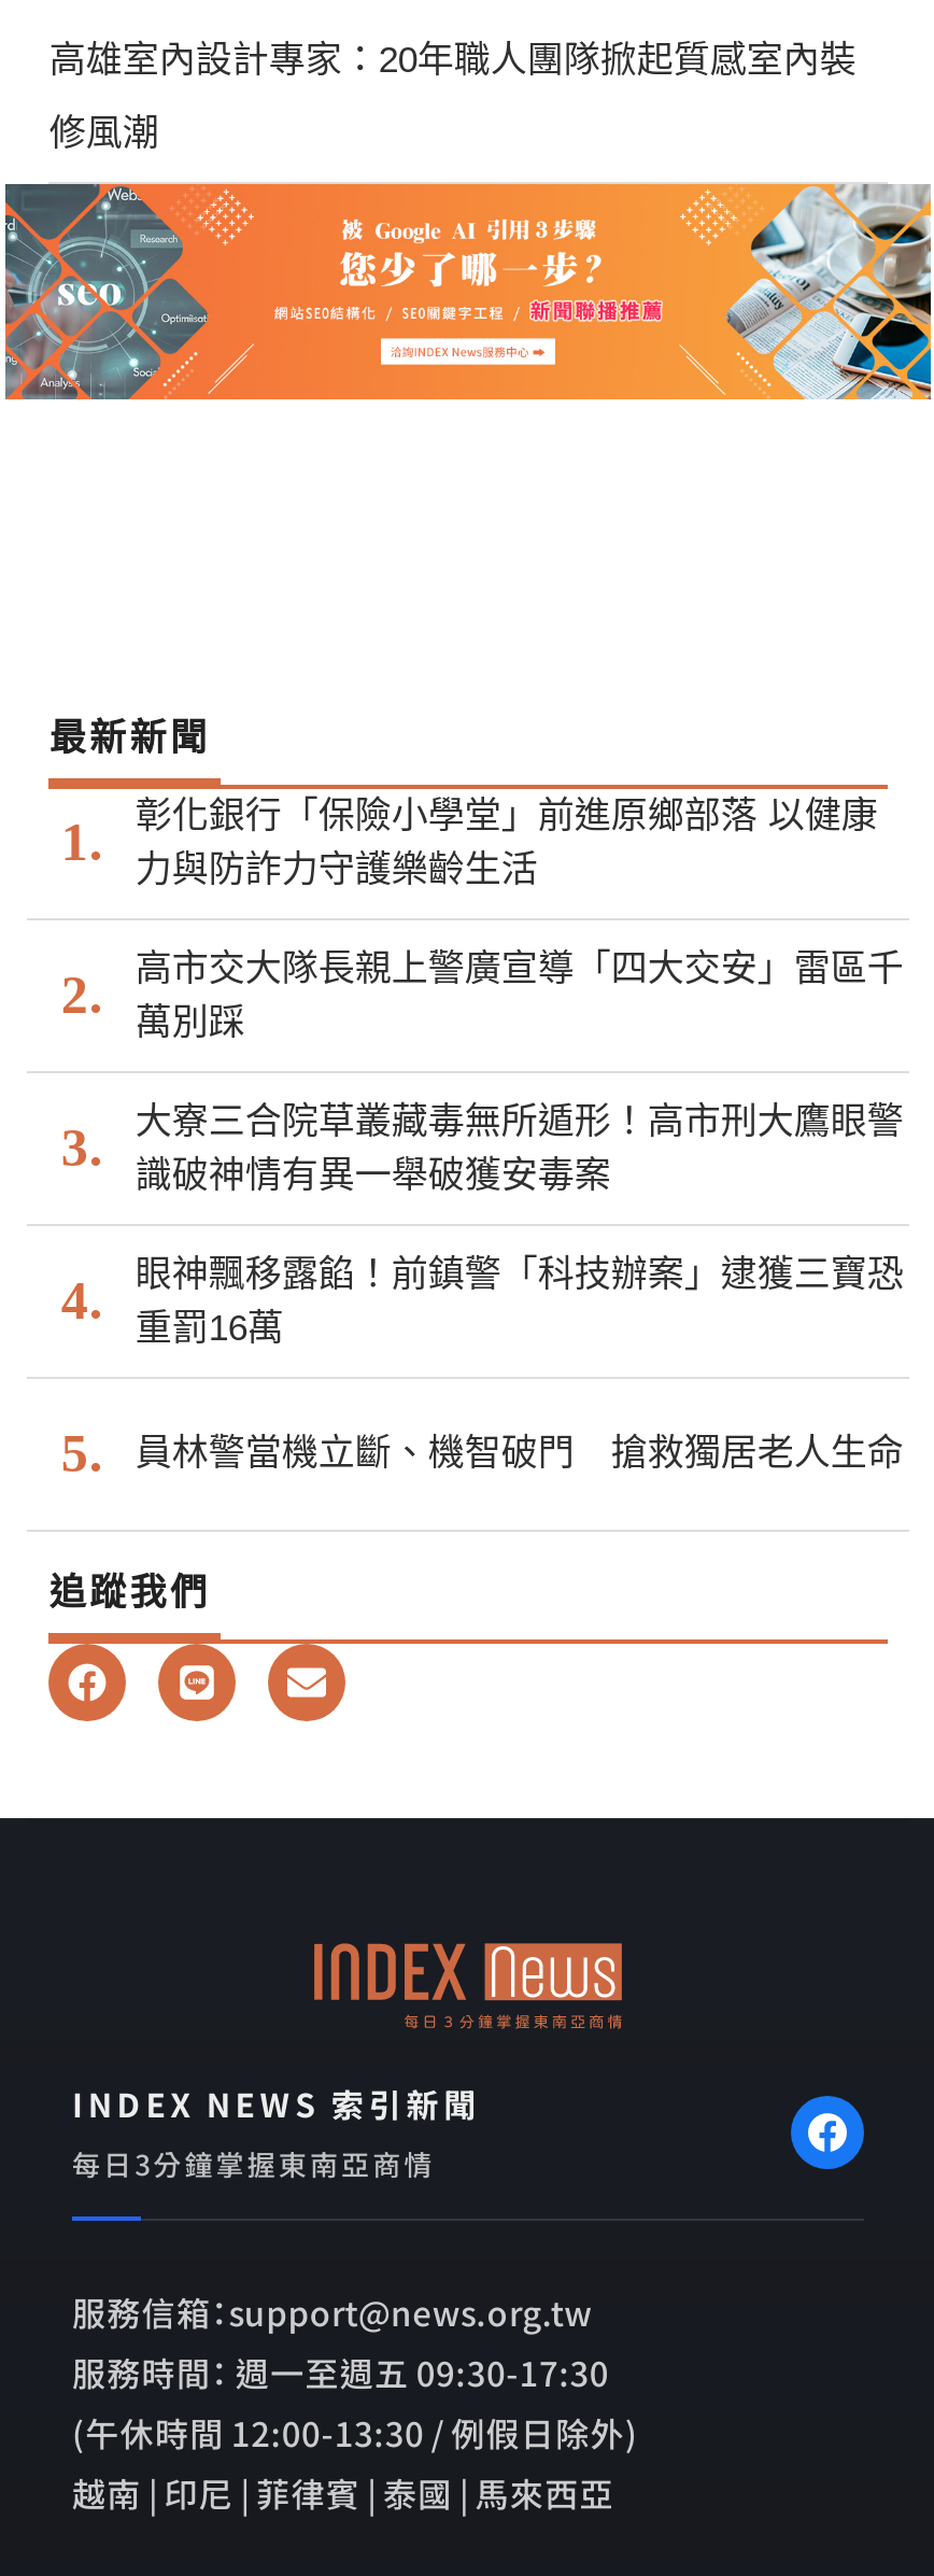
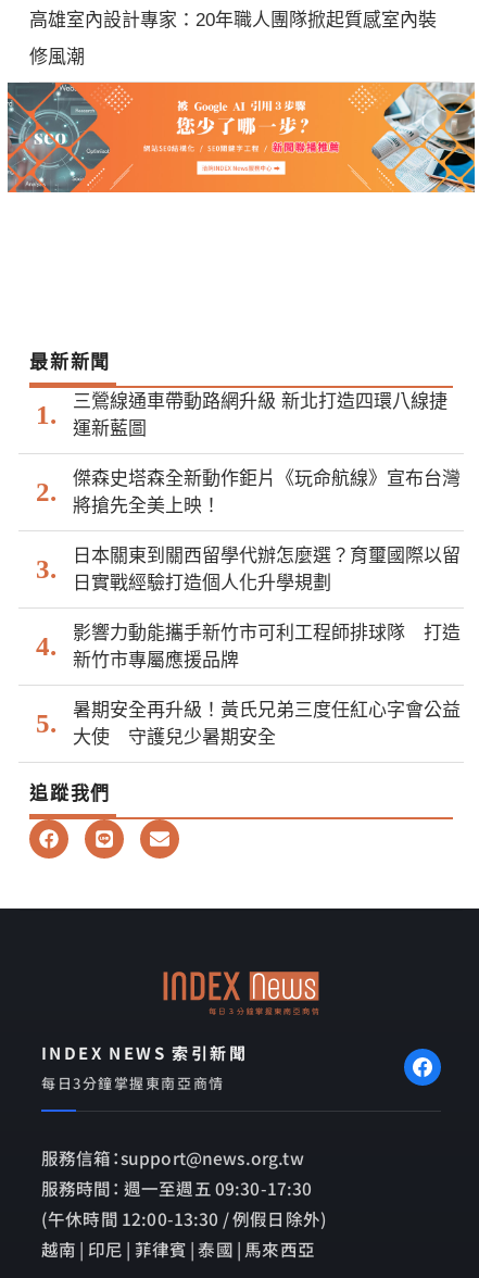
[135,794,878,889] 彰化銀行「保險小學堂」前進原鄉部落 以健康 | 力與防詐力守護樂齡生活 -> [73,392,448,439] 三鶯線通車帶動路網升級 新北打造四環八線捷 | 運新藍圖
[135,947,903,1042] 高市交大隊長親上警廣宣導「四大交安」雷區千 | 萬別踩 -> [73,469,461,517] 傑森史塔森全新動作鉅片《玩命航線》宣布台灣 | 將搶先全美上映！
[135,1100,903,1195] 大寮三合院草叢藏毒無所遁形！高市刑大鷹眼警 | 識破神情有異一舉破獲安毒案 -> [73,546,461,594] 日本關東到關西留學代辦怎麼選？育璽國際以留 | 日實戰經驗打造個人化升學規劃
[135,1253,903,1348] 眼神飄移露餡！前鎮警「科技辦案」逮獲三寶恐 | 重罰16萬 -> [73,623,461,671] 影響力動能攜手新竹市可利工程師排球隊 打造 | 新竹市專屬應援品牌
[135,1433,903,1473] 員林警當機立斷、機智破門 搶救獨居老人生命 -> [73,700,461,748] 暑期安全再升級！黃氏兄弟三度任紅心字會公益 | 大使 守護兒少暑期安全

